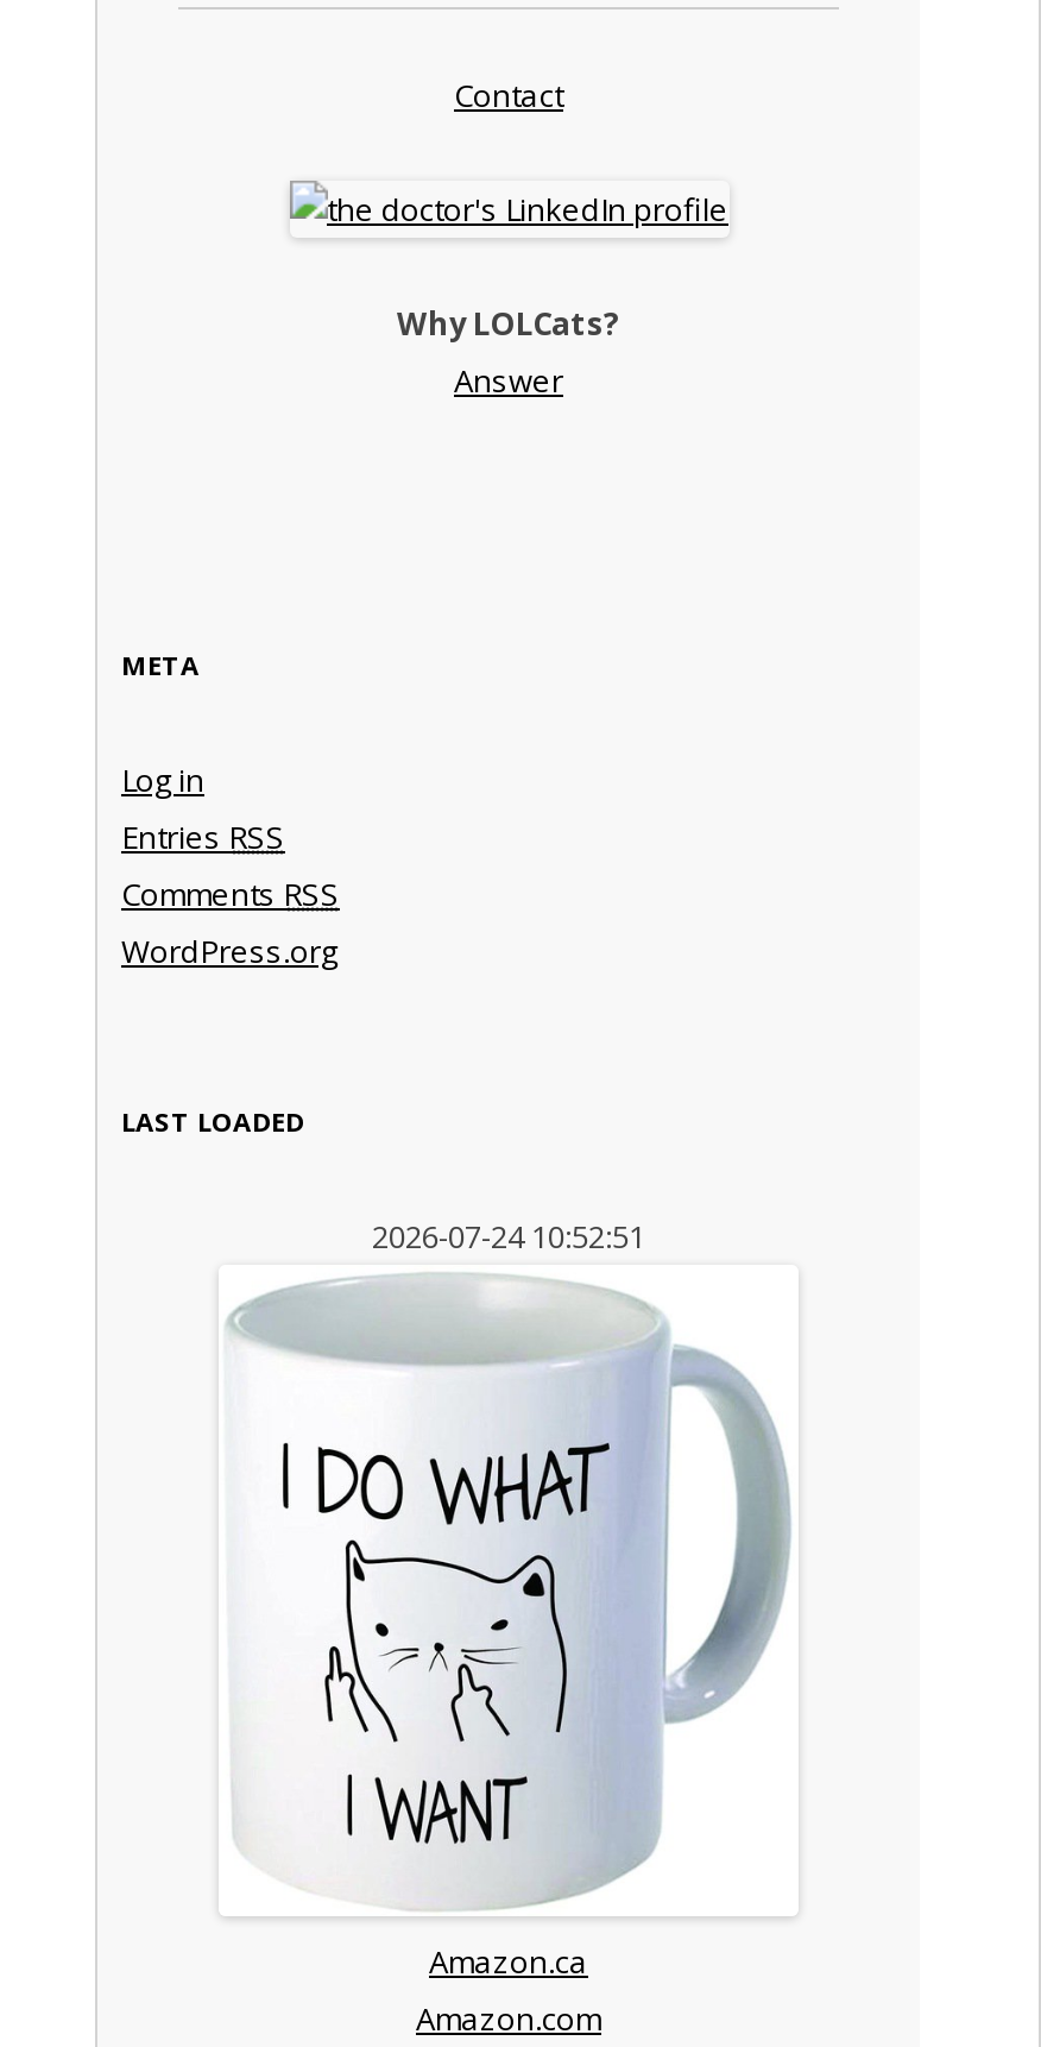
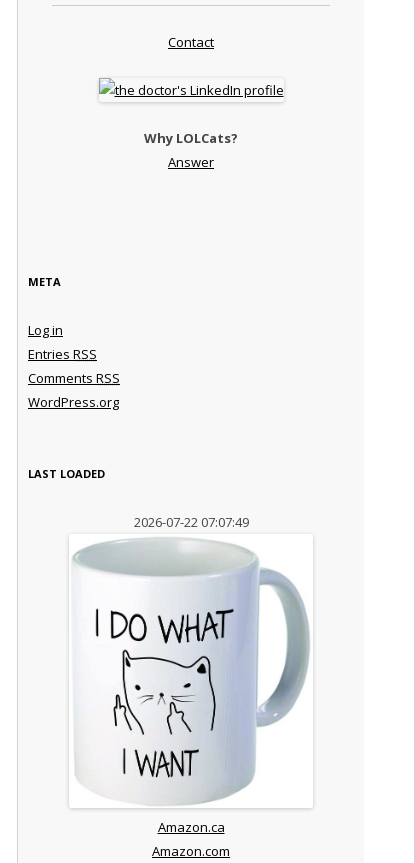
[372,1214,645,1257] 2026-07-24 10:52:51 -> [133,513,248,531] 2026-07-22 07:07:49

